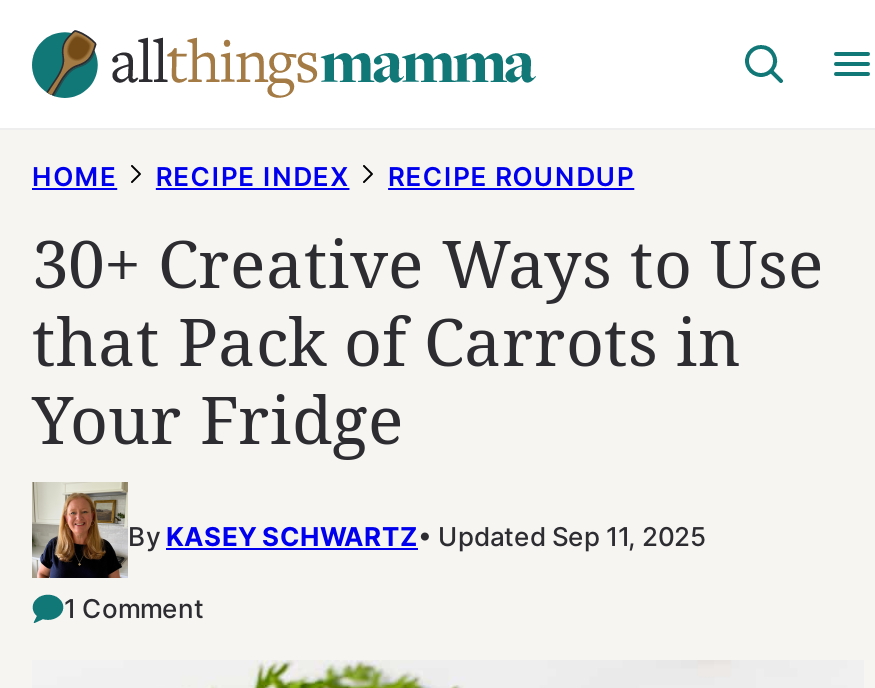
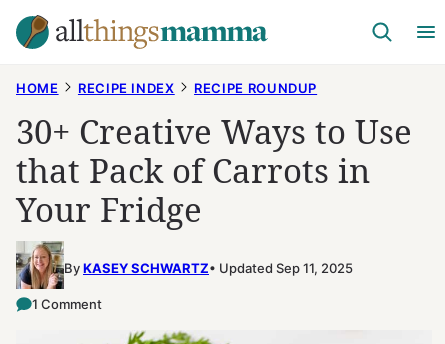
[32,484,128,580] [image] -> [16,241,64,290] [image]

